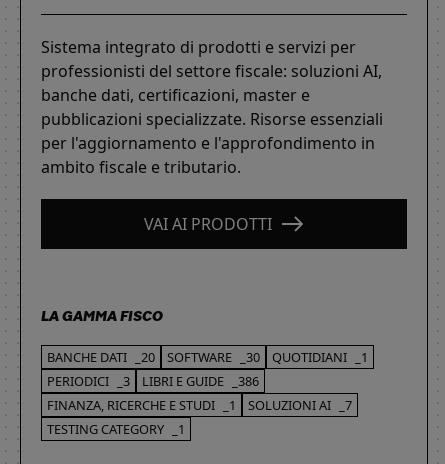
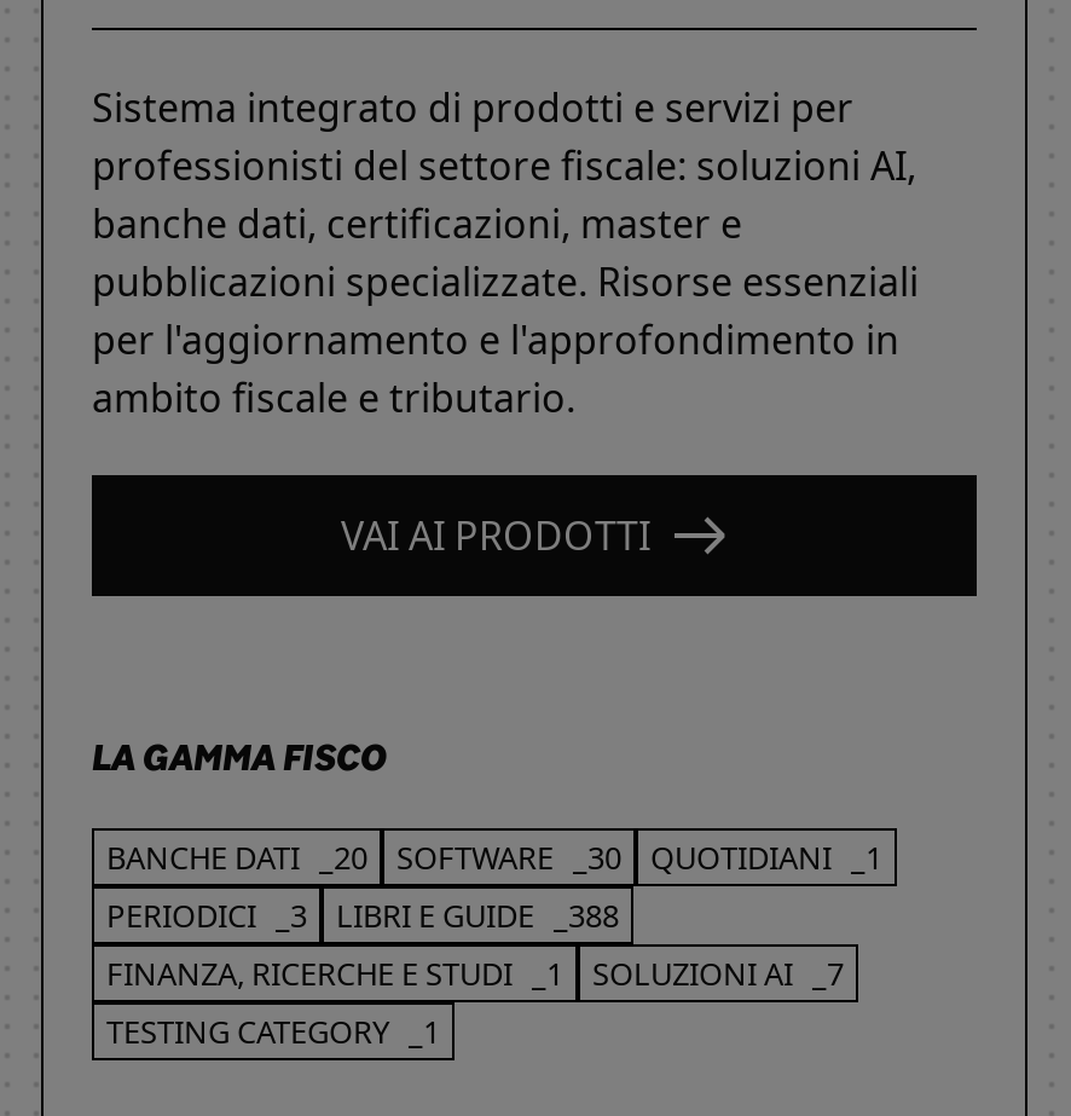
[47,371,259,389] PERIODICI _3 LIBRI E GUIDE _386 -> [106,892,619,936] PERIODICI _3 LIBRI E GUIDE _388

